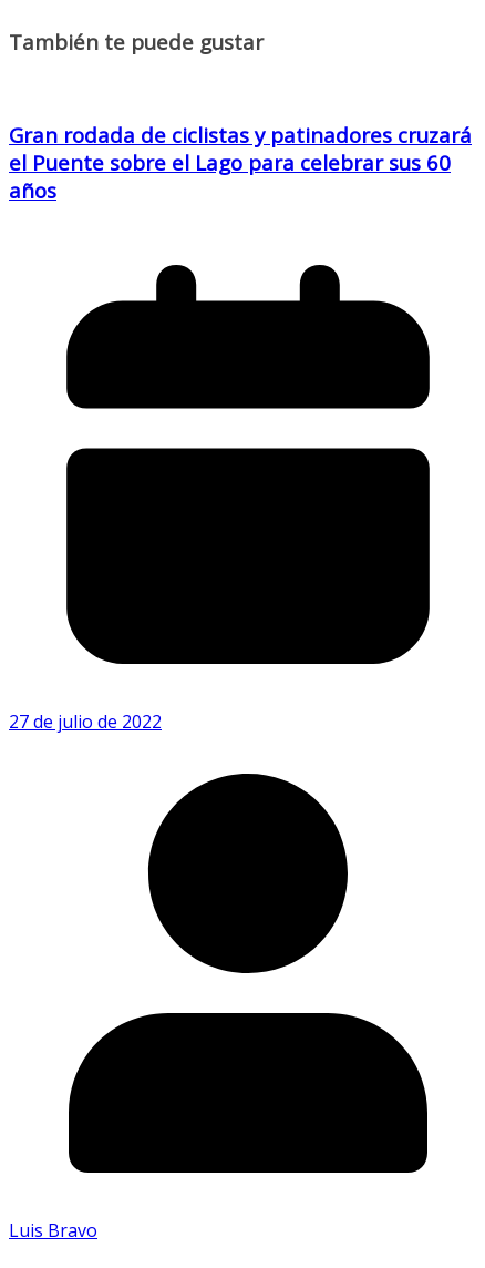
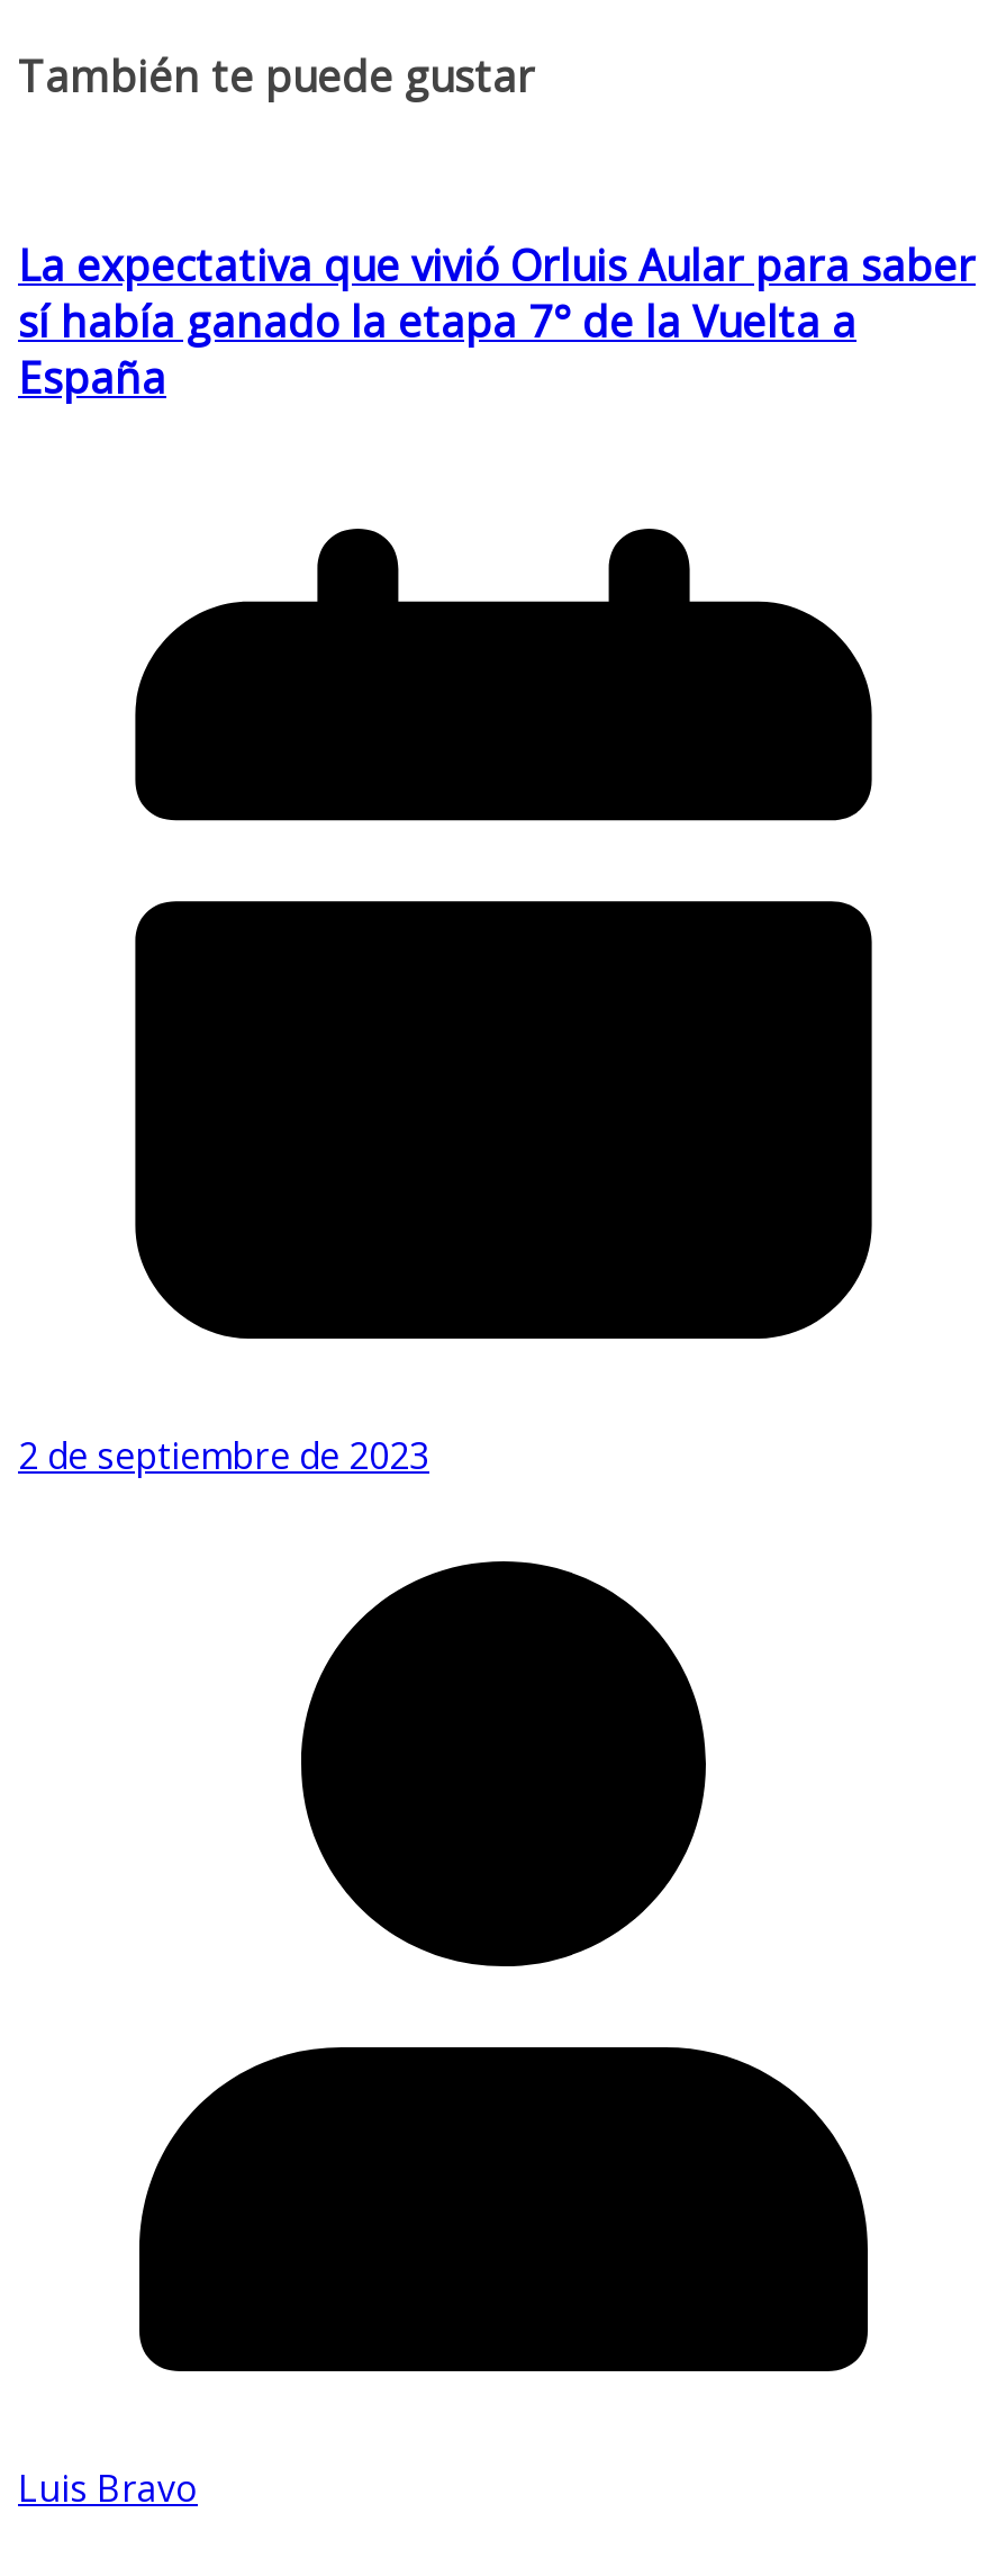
[9,121,472,204] Gran rodada de ciclistas y patinadores cruzará | el Puente sobre el Lago para celebrar sus 60 | años -> [18,237,976,406] La expectativa que vivió Orluis Aular para saber | sí había ganado la etapa 7° de la Vuelta a | España
[9,709,162,734] 27 de julio de 2022 -> [18,1431,429,1481] 2 de septiembre de 2023

